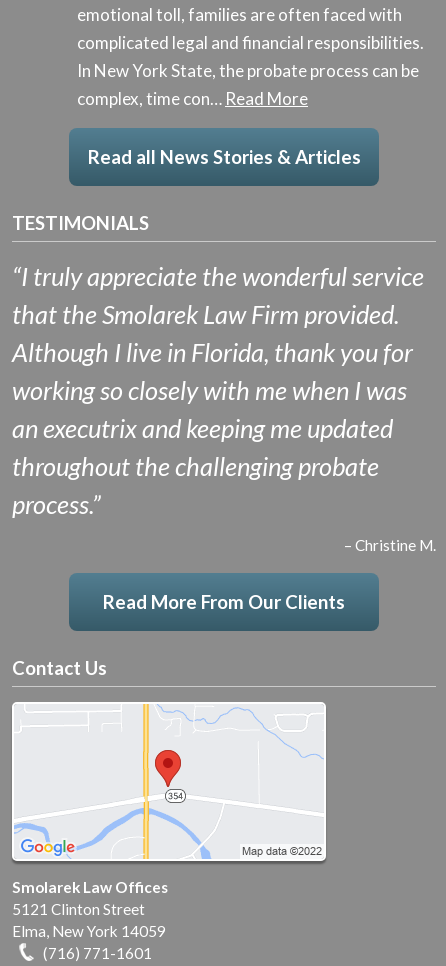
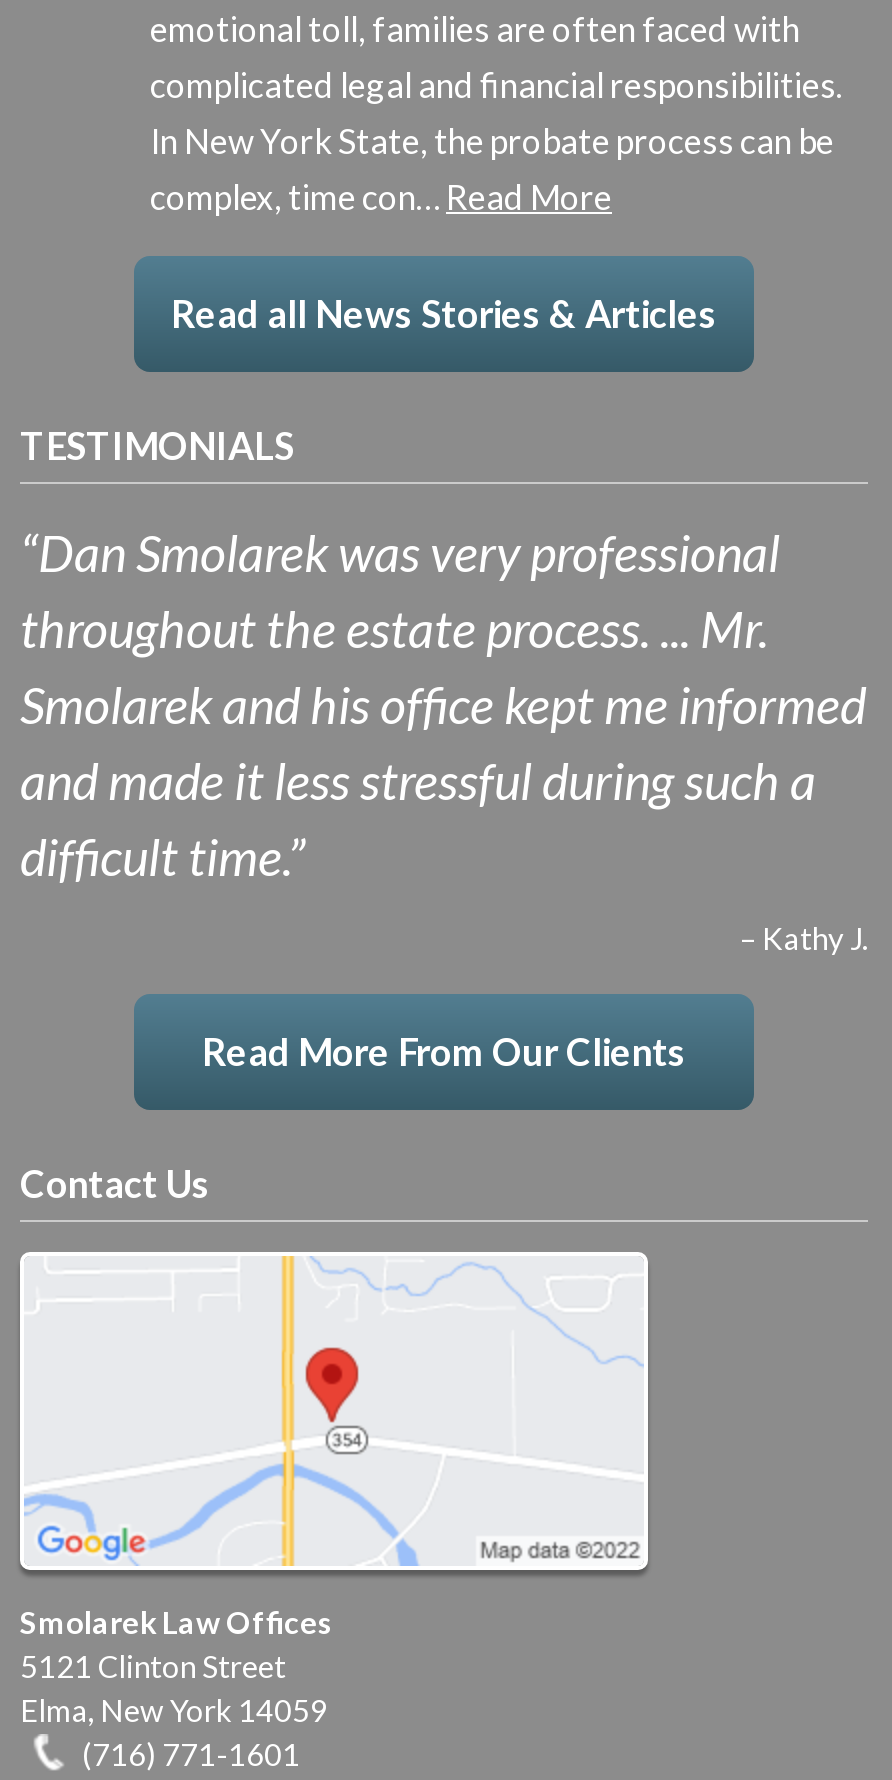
[12,261,424,519] “I truly appreciate the wonderful service | that the Smolarek Law Firm provided. | Although I live in Florida, thank you for | working so closely with me when I was | an executrix and keeping me updated | throughout the challenging probate | process.” -> [20,522,866,886] “Dan Smolarek was very professional | throughout the estate process. ... Mr. | Smolarek and his office kept me informed | and made it less stressful during such a | difficult time.”
[344,536,436,554] – Christine M. -> [740,920,868,956] – Kathy J.

